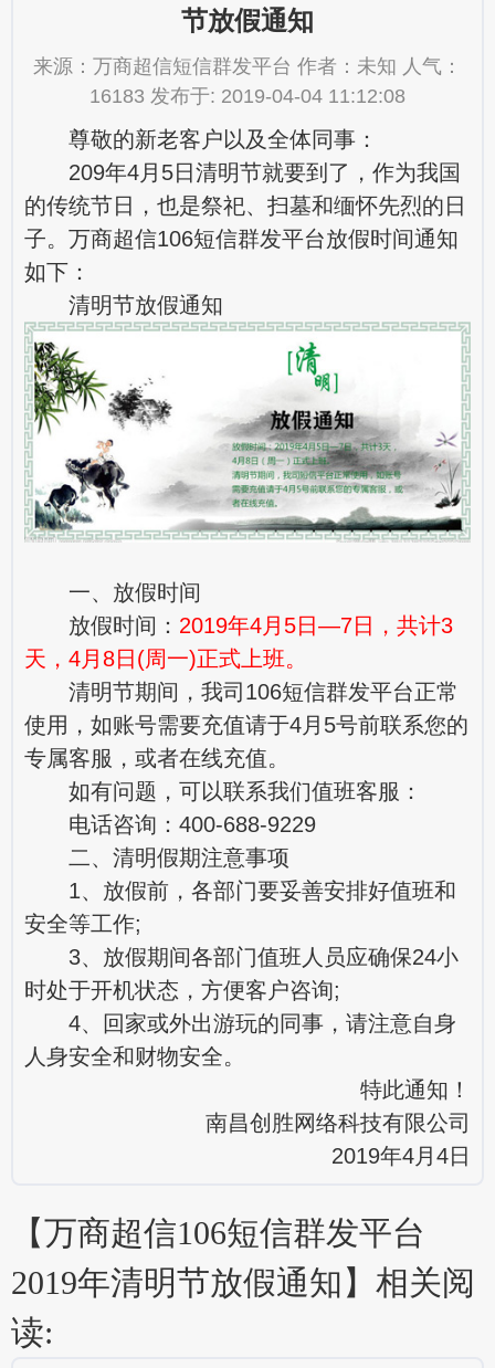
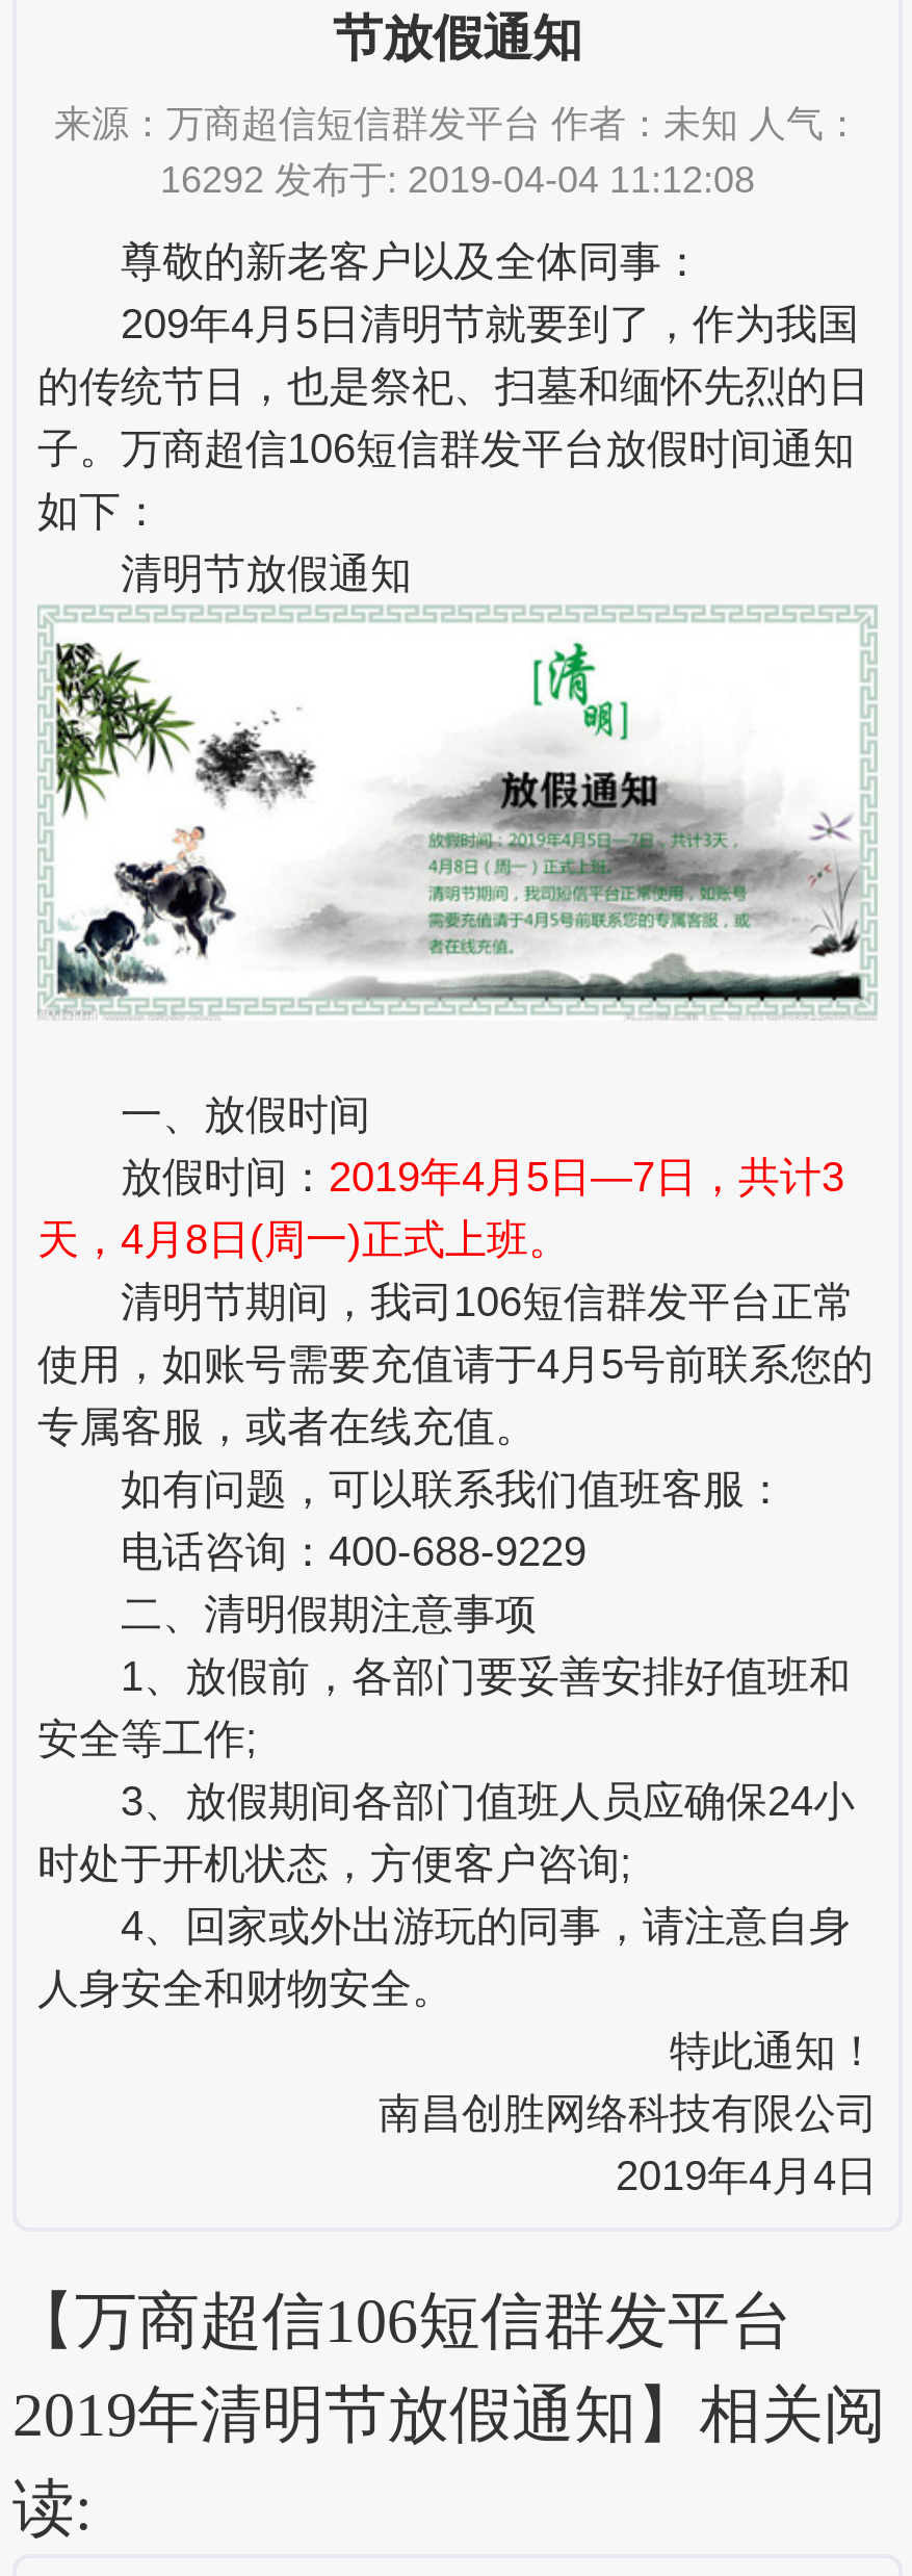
[89,85,406,107] 16183 发布于: 2019-04-04 11:12:08 -> [160,159,755,200] 16292 发布于: 2019-04-04 11:12:08

